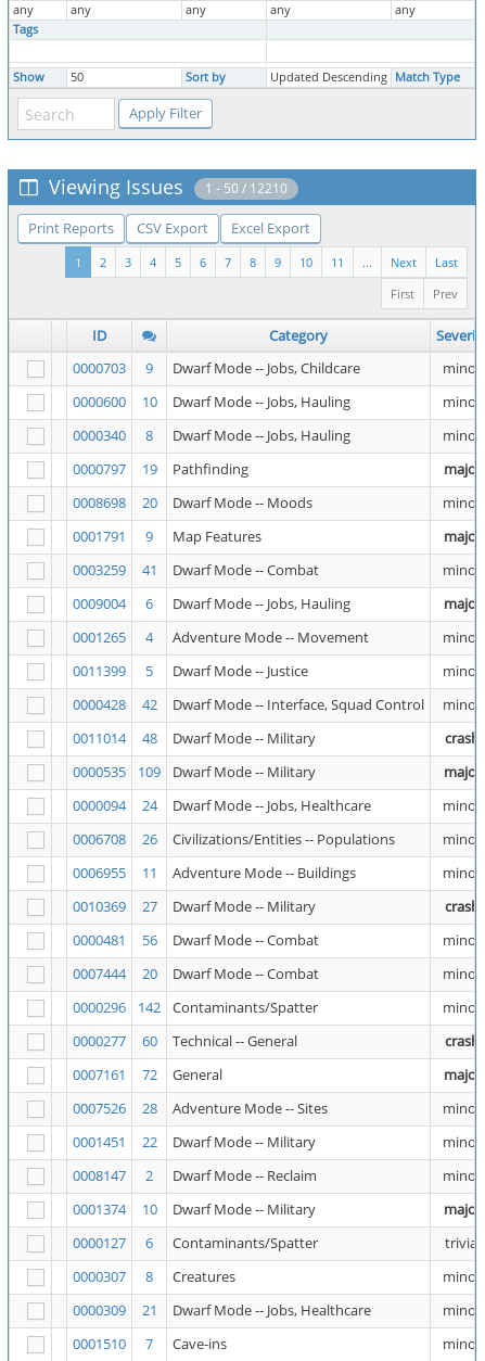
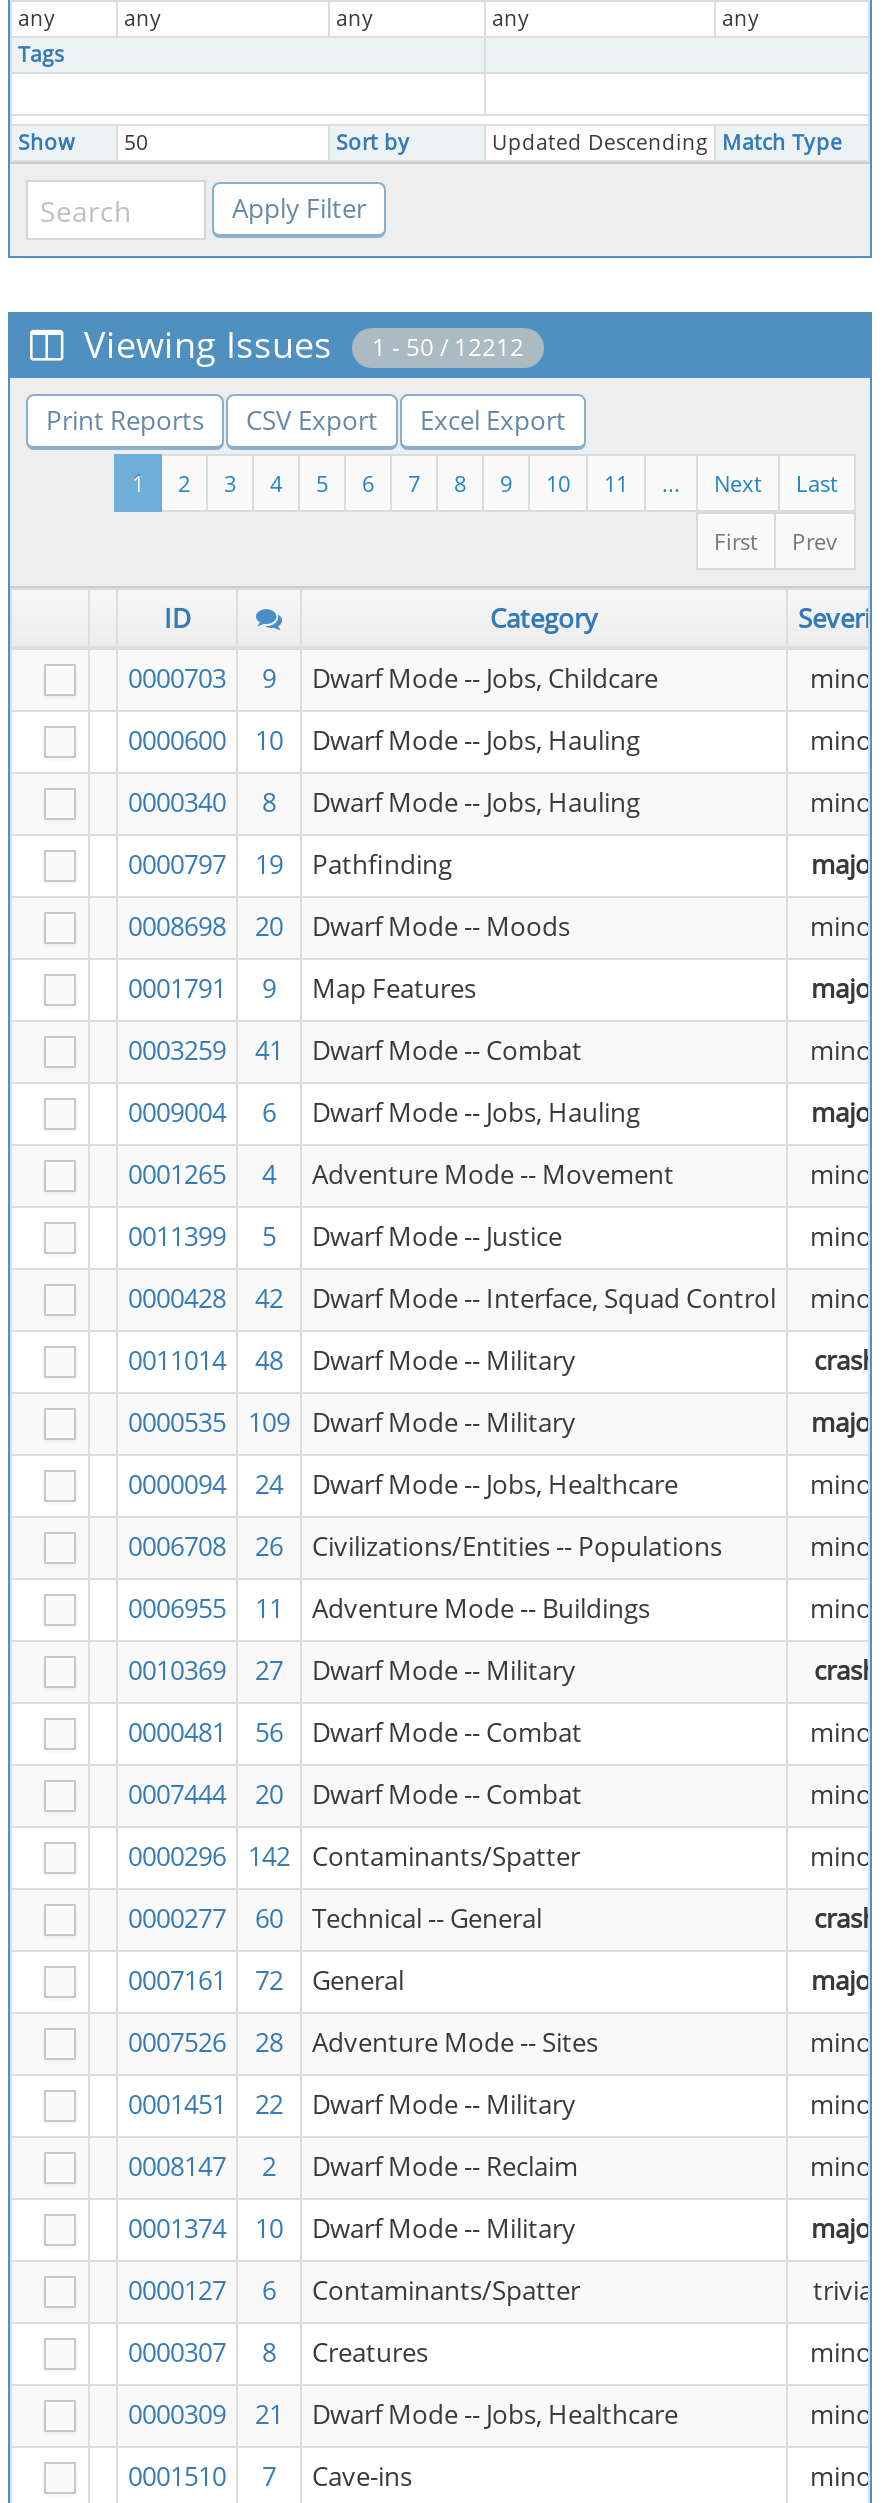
[43,174,288,200] Viewing Issues 1 - 50 / 12210 -> [74,320,524,368] Viewing Issues 1 - 50 / 12212

